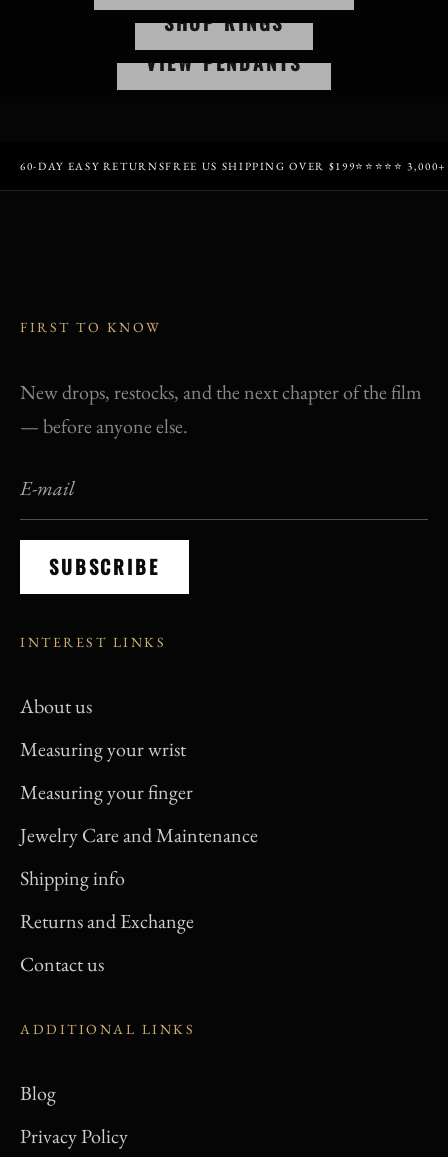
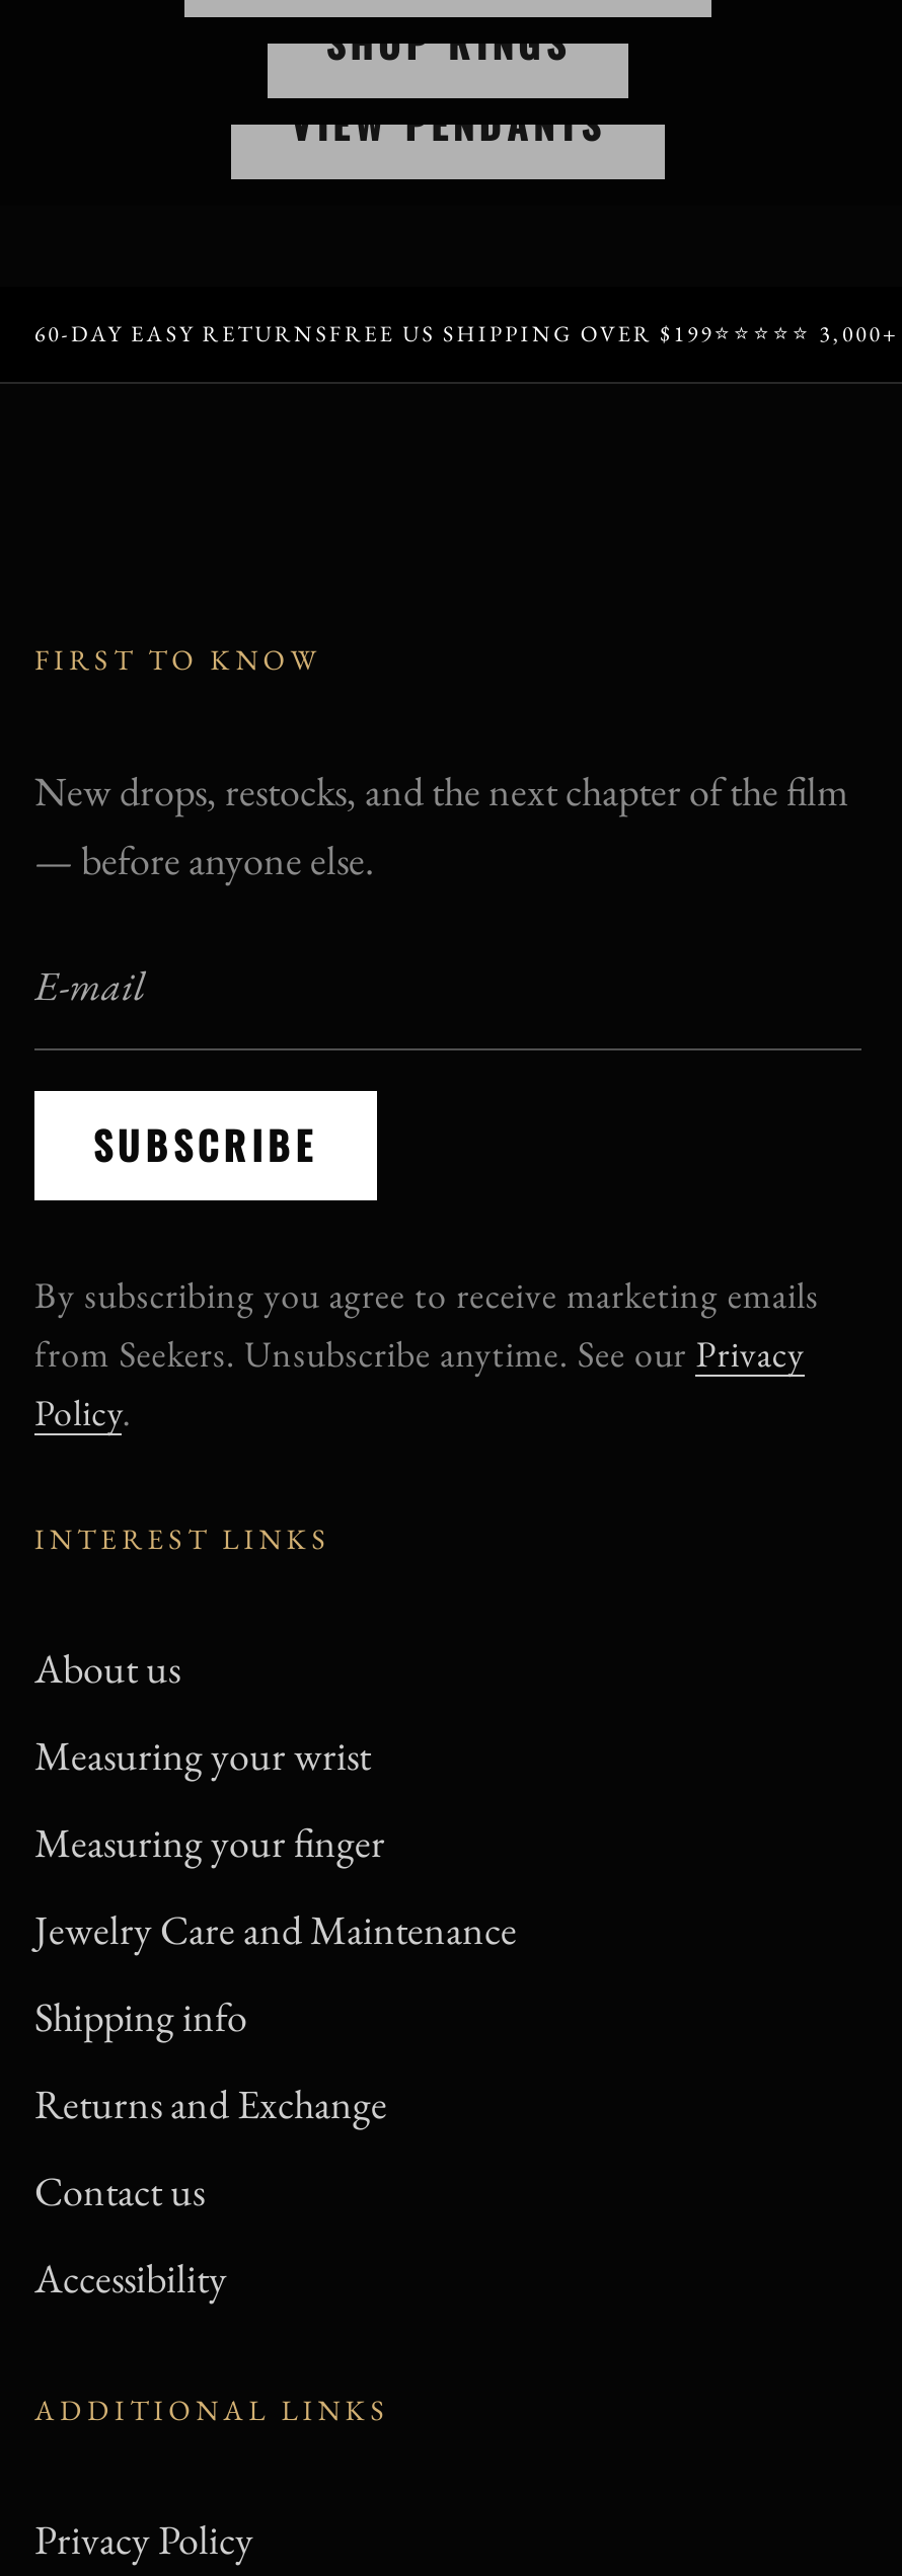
none -> [34,1270,819,1435] By subscribing you agree to receive marketing emails | from Seekers. Unsubscribe anytime. See our Privacy | Policy.
none -> [34,2251,227,2304] Accessibility
moved [20,1020,195,1038] -> [34,2391,390,2427]: ADDITIONAL LINKS
[20,1080,56,1106] Blog -> none

